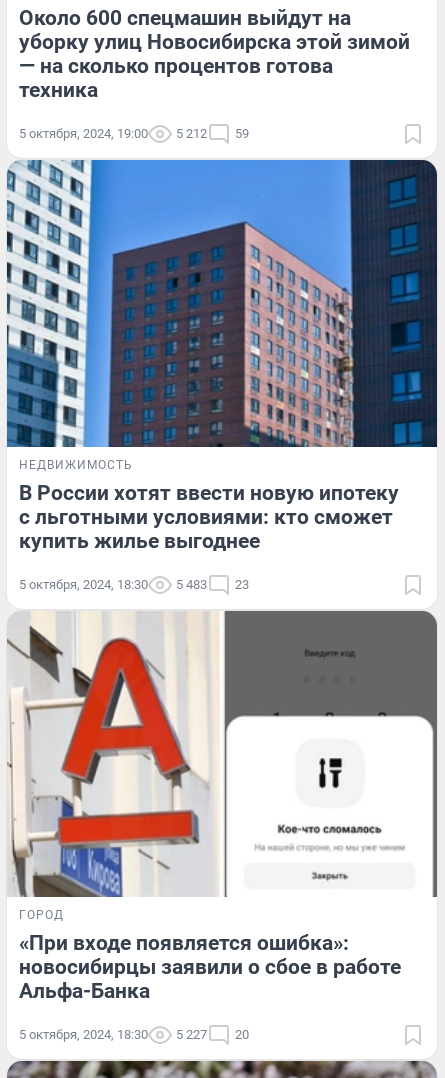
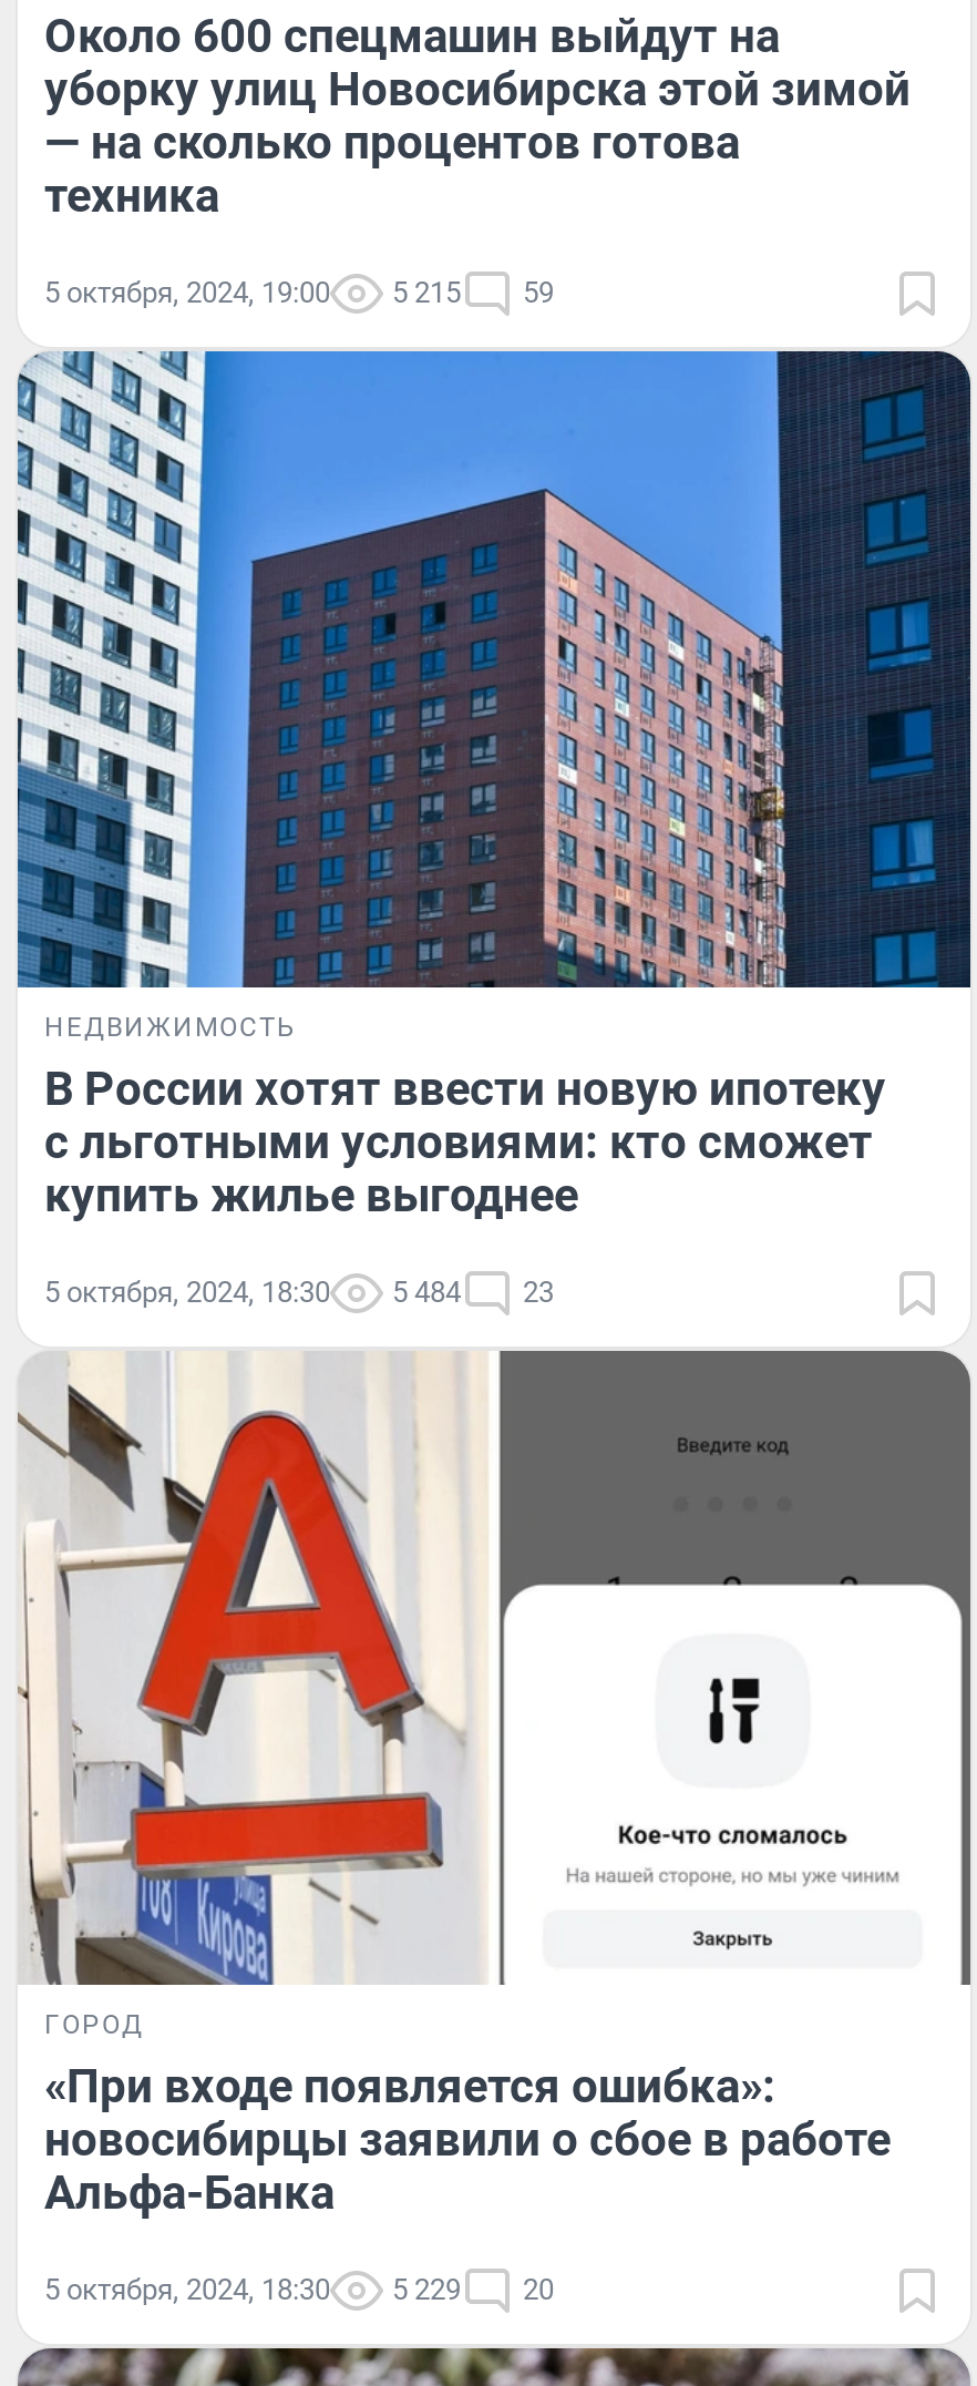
[19,126,249,141] 5 октября, 2024, 19:00 5 212 59 -> [44,276,554,309] 5 октября, 2024, 19:00 5 215 59
[19,576,249,591] 5 октября, 2024, 18:30 5 483 23 -> [44,1274,554,1308] 5 октября, 2024, 18:30 5 484 23
[19,1027,249,1042] 5 октября, 2024, 18:30 5 227 20 -> [44,2273,554,2307] 5 октября, 2024, 18:30 5 229 20

